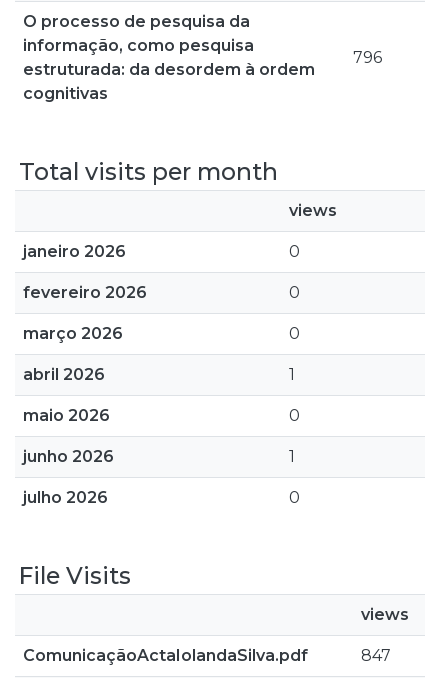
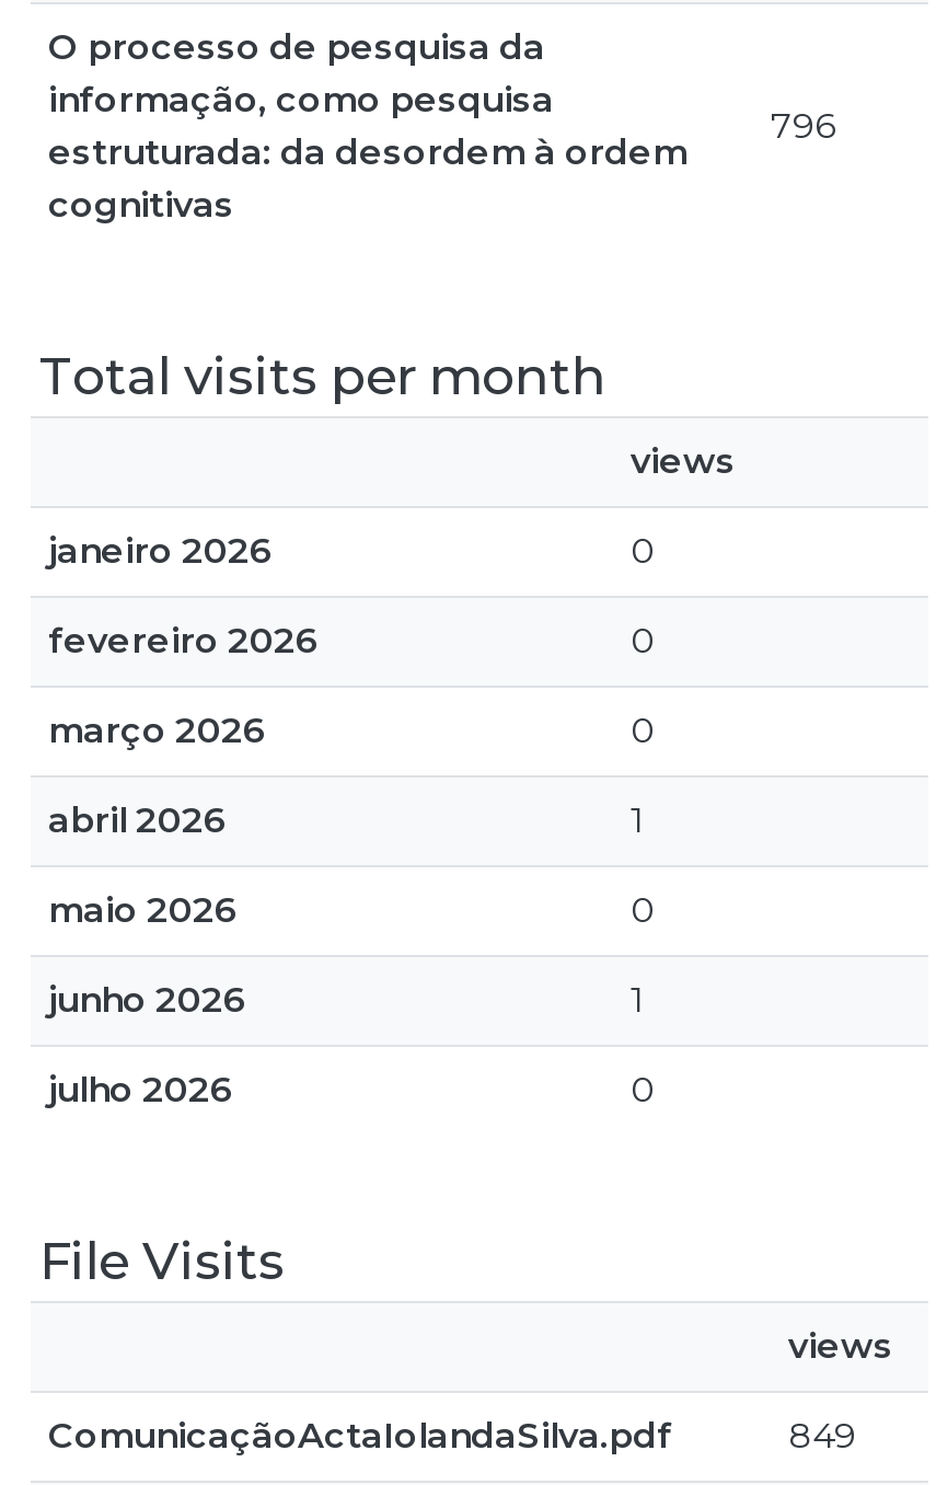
[361,646,391,665] 847 -> [788,1415,856,1457] 849

